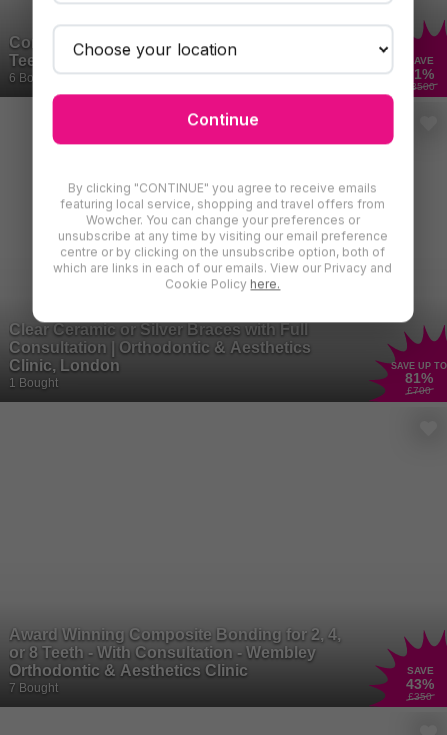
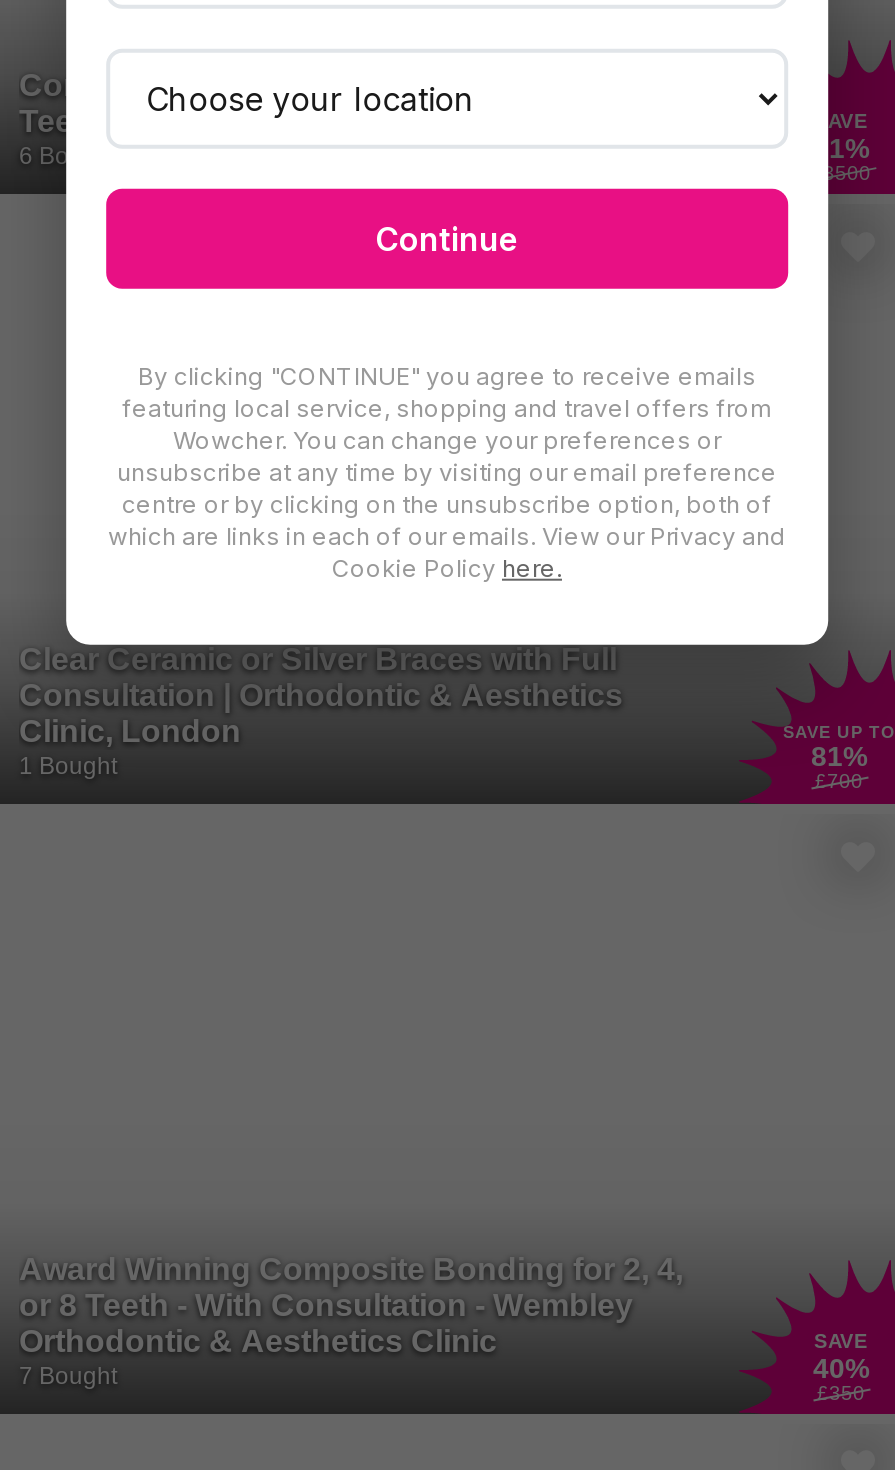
[406,676,434,692] 43% -> [813,1351,869,1383] 40%

